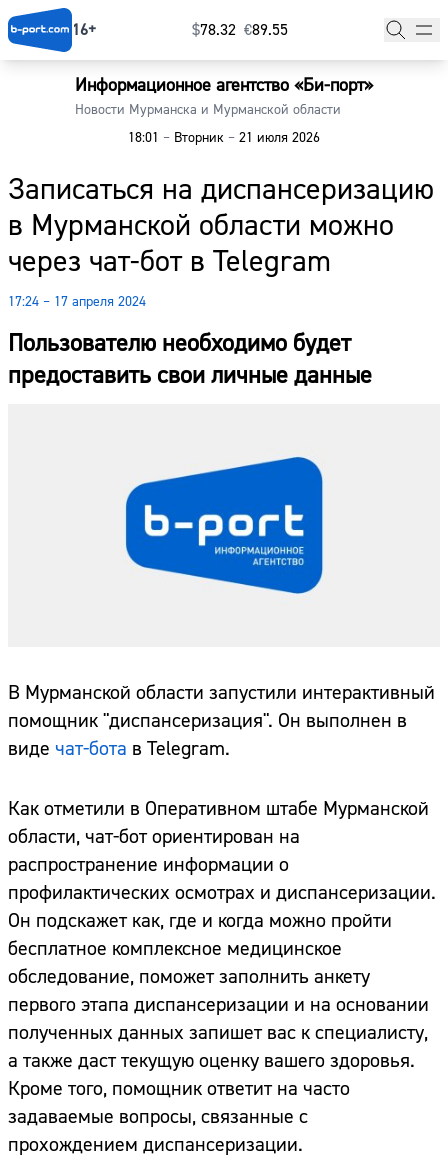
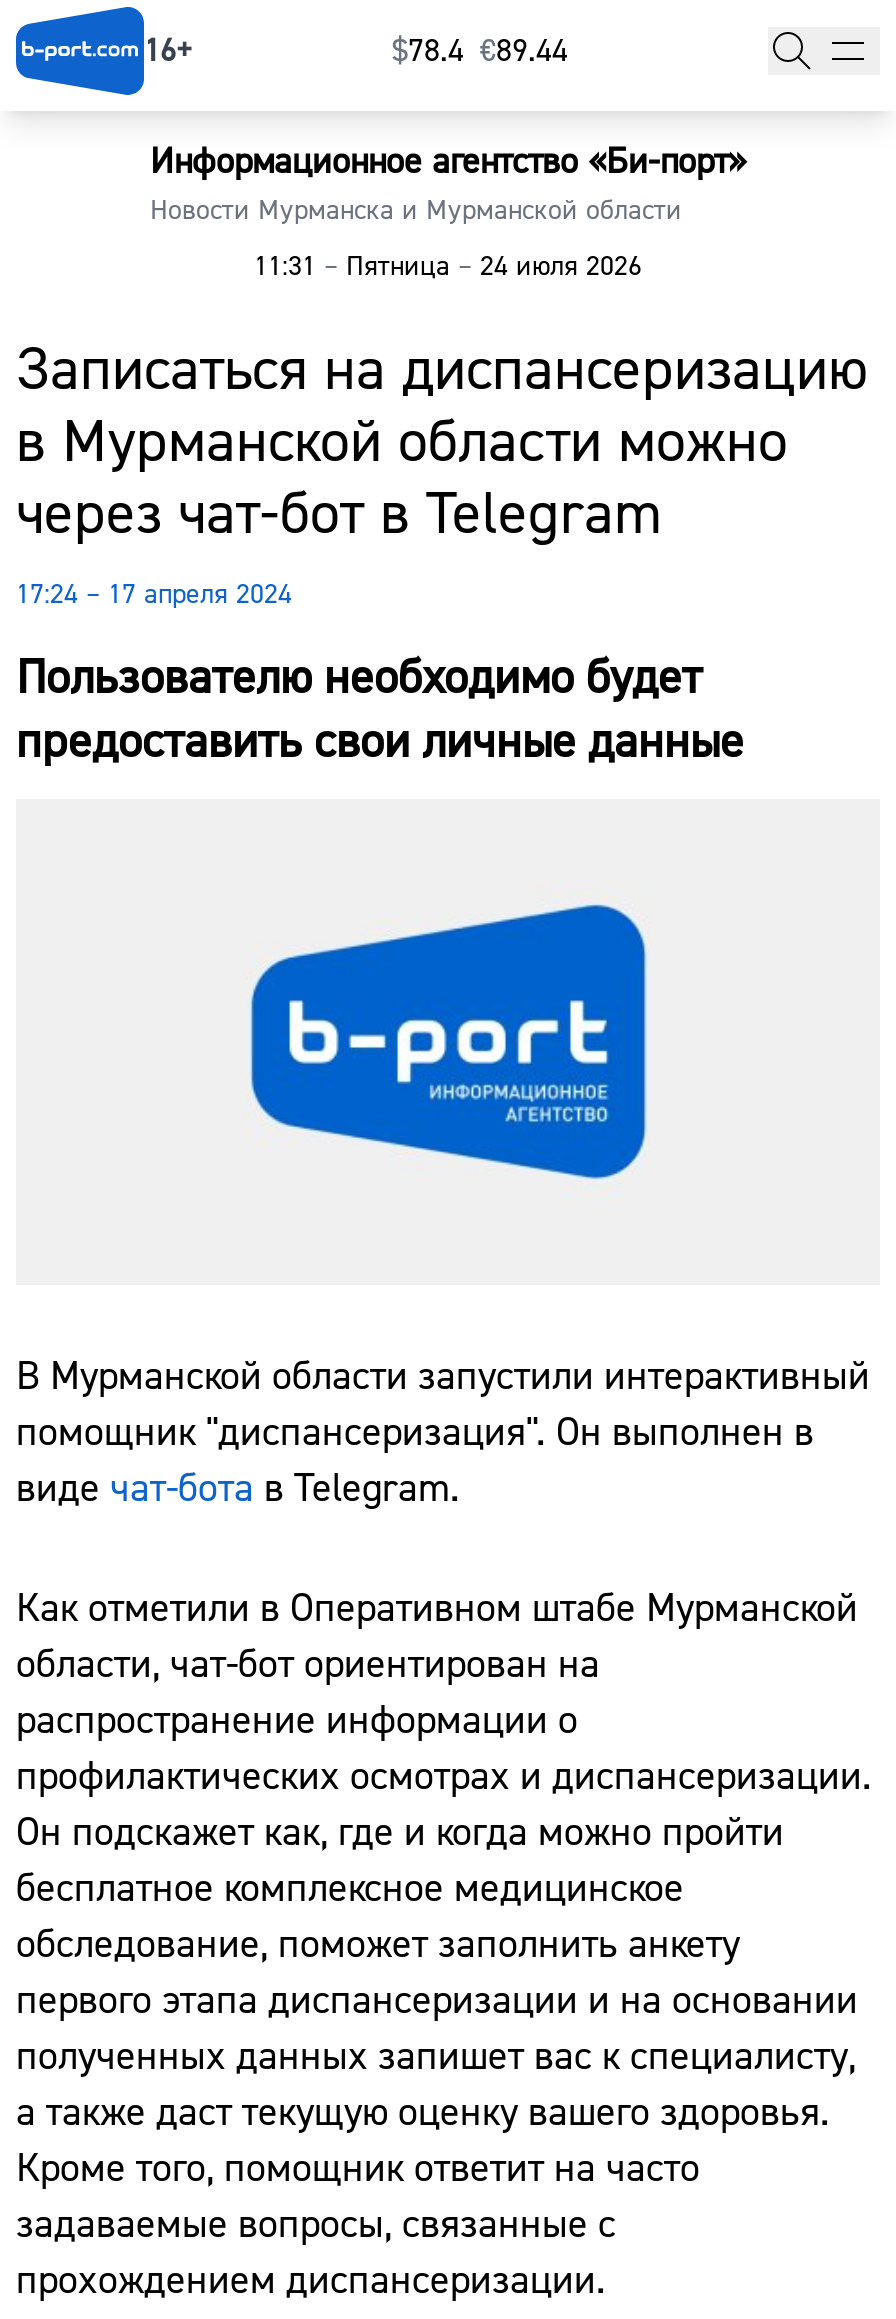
[192,20,288,40] $78.32 €89.55 -> [392,31,568,71] $78.4 €89.44
[128,129,320,147] 18:01 – Вторник – 21 июля 2026 -> [254,250,642,286] 11:31 – Пятница – 24 июля 2026

